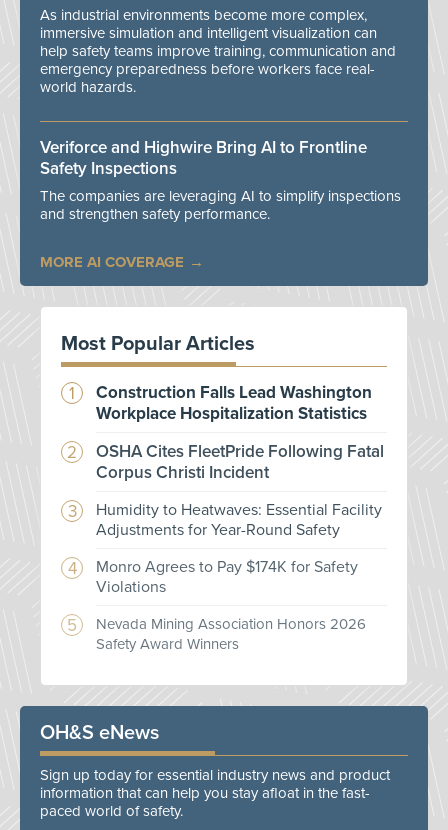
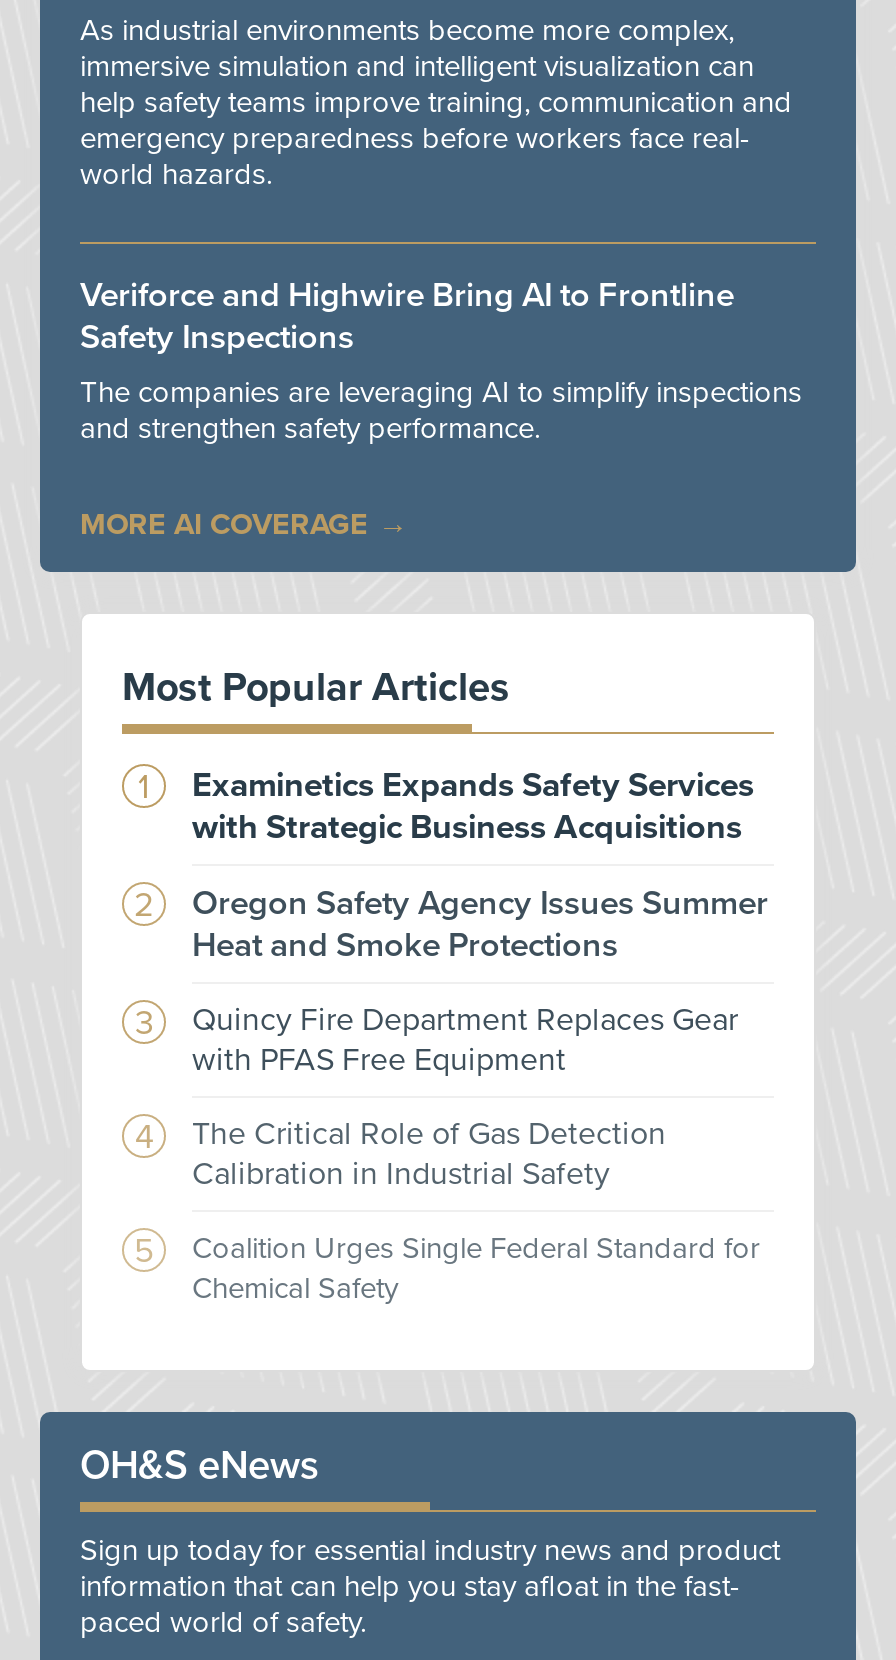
[96,382,372,424] Construction Falls Lead Washington | Workplace Hospitalization Statistics -> [192,765,754,849] Examinetics Expands Safety Services | with Strategic Business Acquisitions
[96,441,384,483] OSHA Cites FleetPride Following Fatal | Corpus Christi Incident -> [192,883,768,967] Oregon Safety Agency Issues Summer | Heat and Smoke Protections
[96,500,382,540] Humidity to Heatwaves: Essential Facility | Adjustments for Year-Round Safety -> [192,1001,738,1081] Quincy Fire Department Replaces Gear | with PFAS Free Equipment
[96,557,358,597] Monro Agrees to Pay $174K for Safety | Violations -> [192,1115,666,1195] The Critical Role of Gas Detection | Calibration in Industrial Safety
[96,615,366,653] Nevada Mining Association Honors 2026 | Safety Award Winners -> [192,1231,760,1307] Coalition Urges Single Federal Standard for | Chemical Safety

